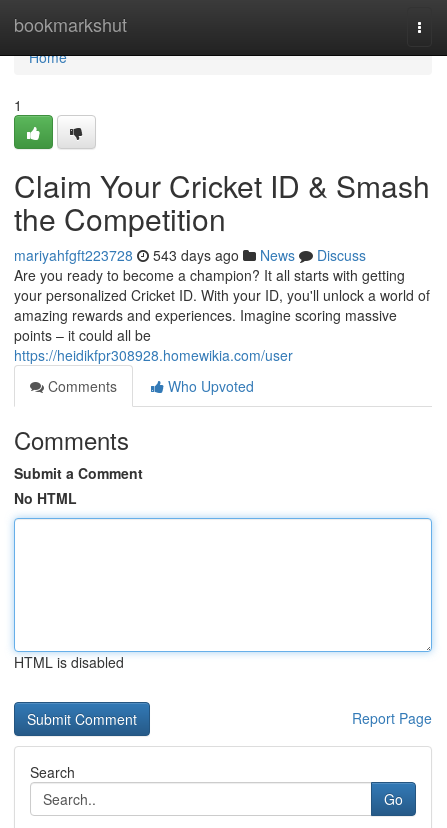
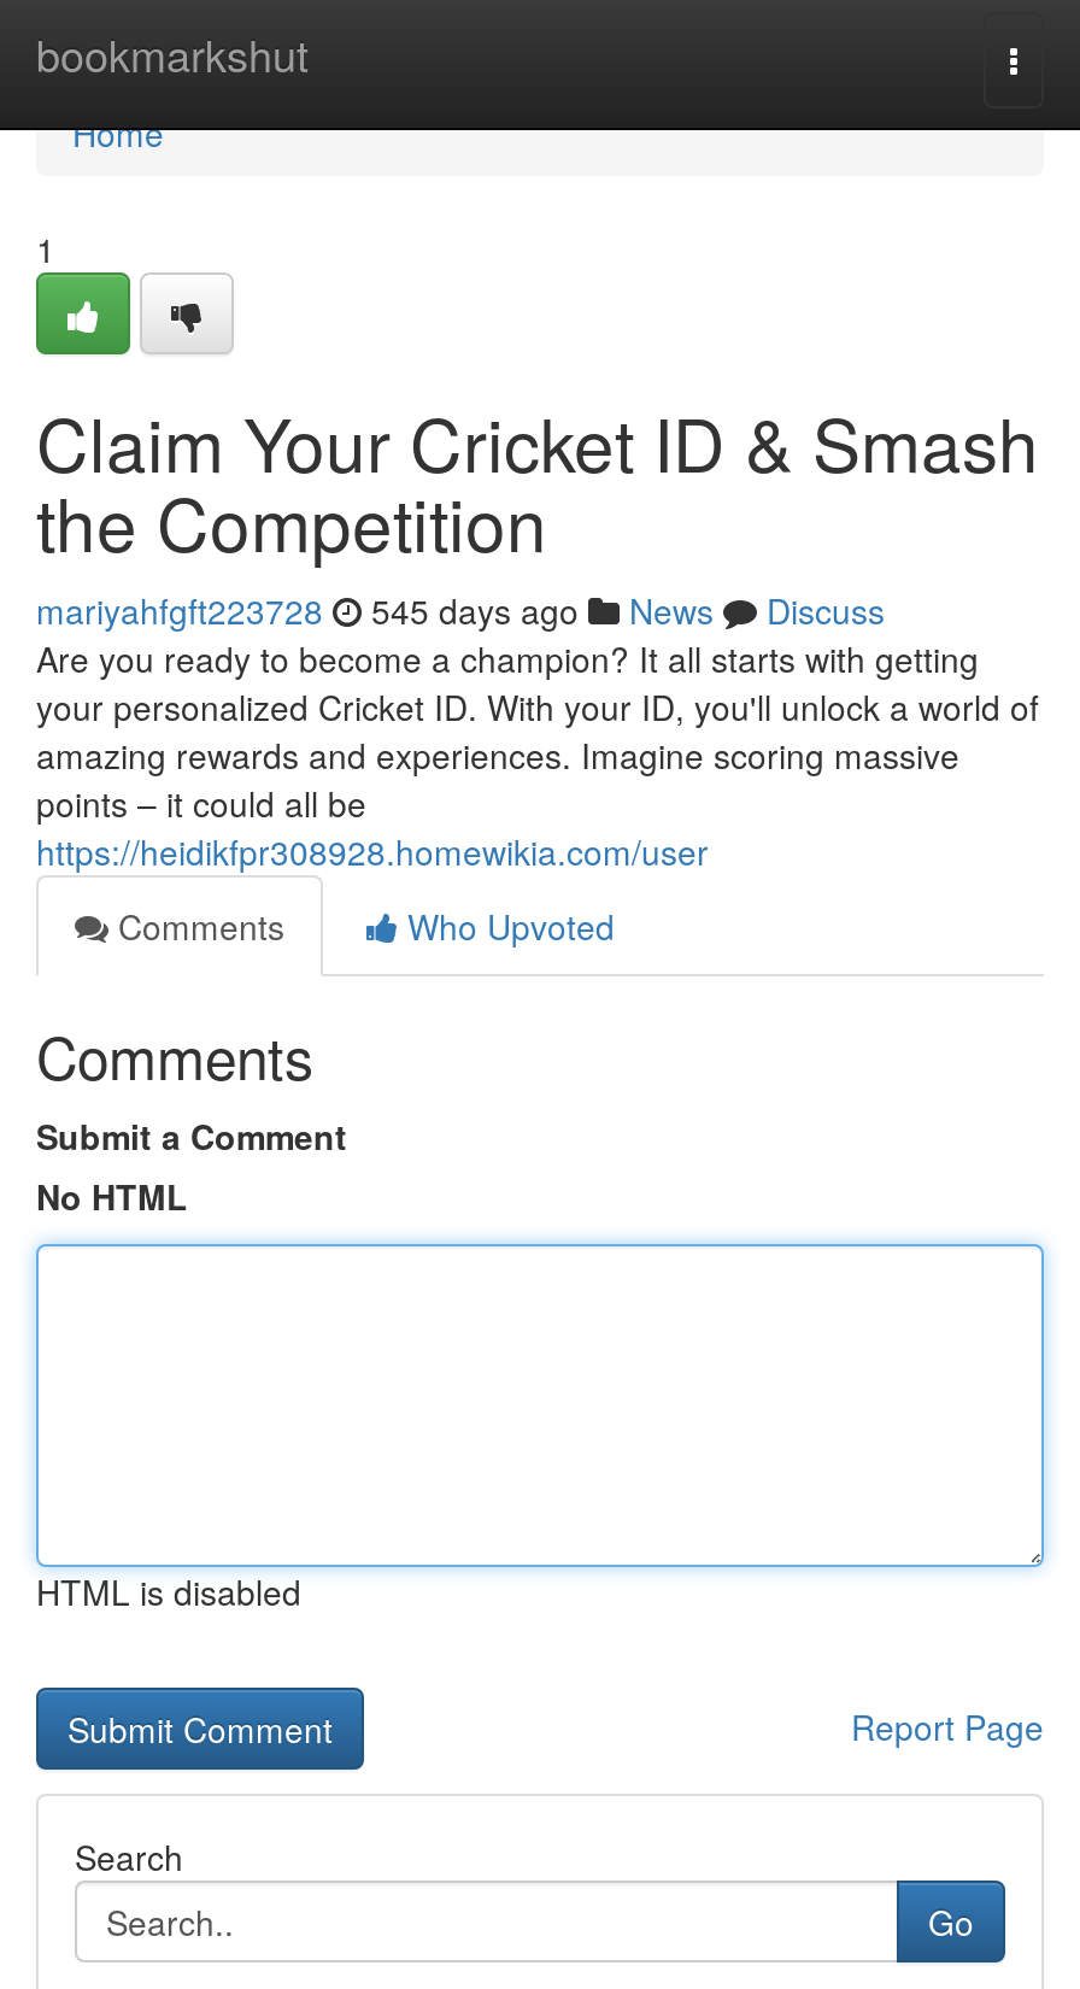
[14,245,366,265] mariyahfgft223728 543 days ago News Discuss -> [36,586,885,634] mariyahfgft223728 545 days ago News Discuss

